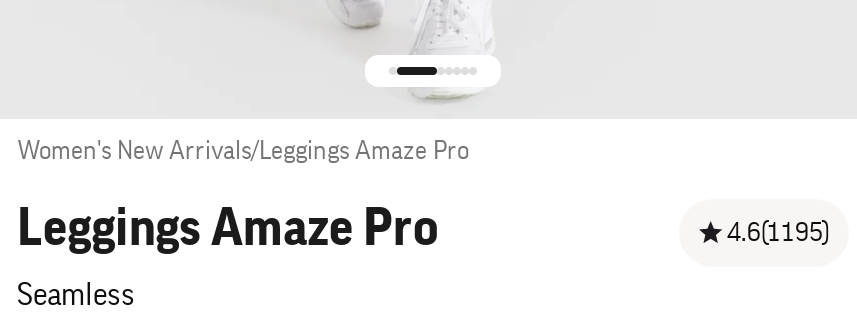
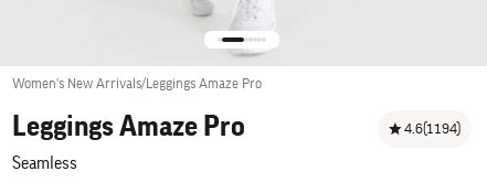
[727,219,829,245] 4.6(1195) -> [404,121,460,135] 4.6(1194)

